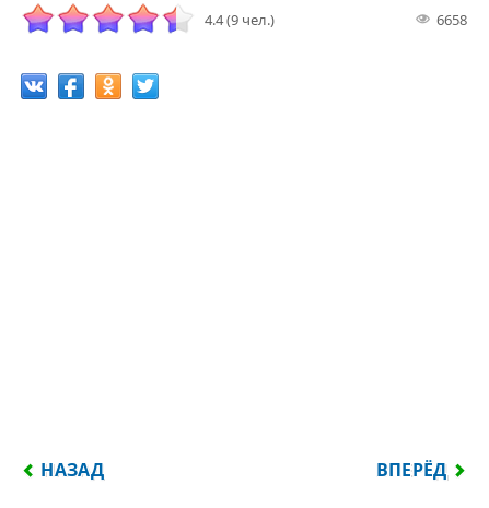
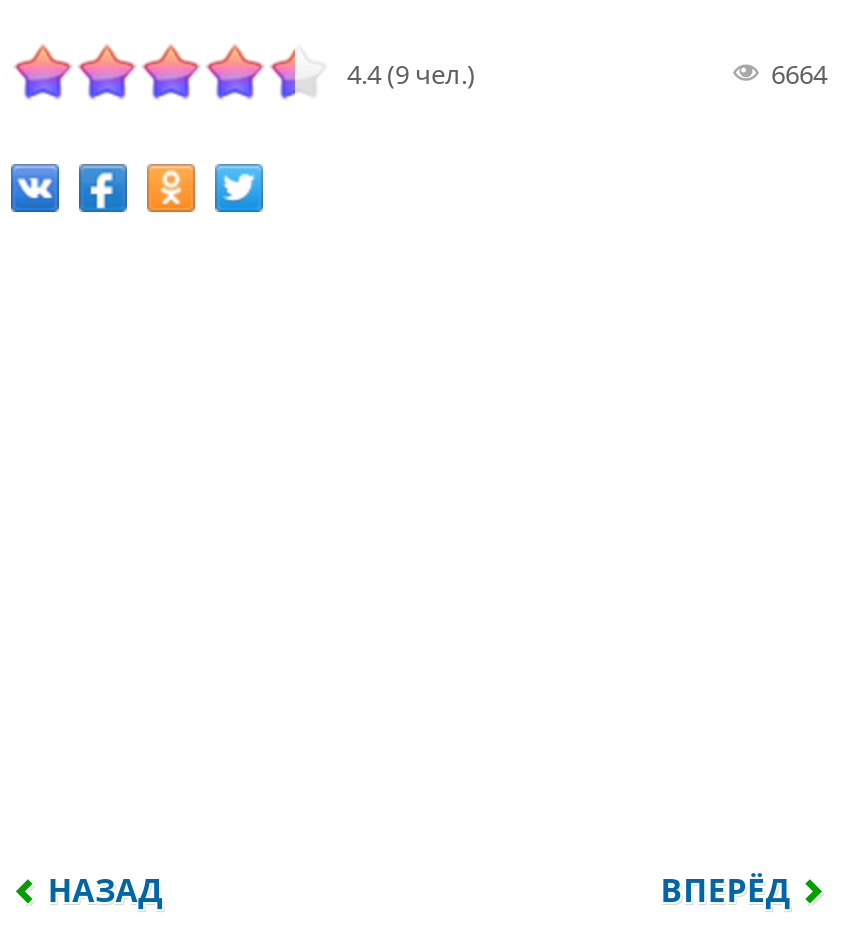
[436,10,467,29] 6658 -> [771,56,827,92] 6664

